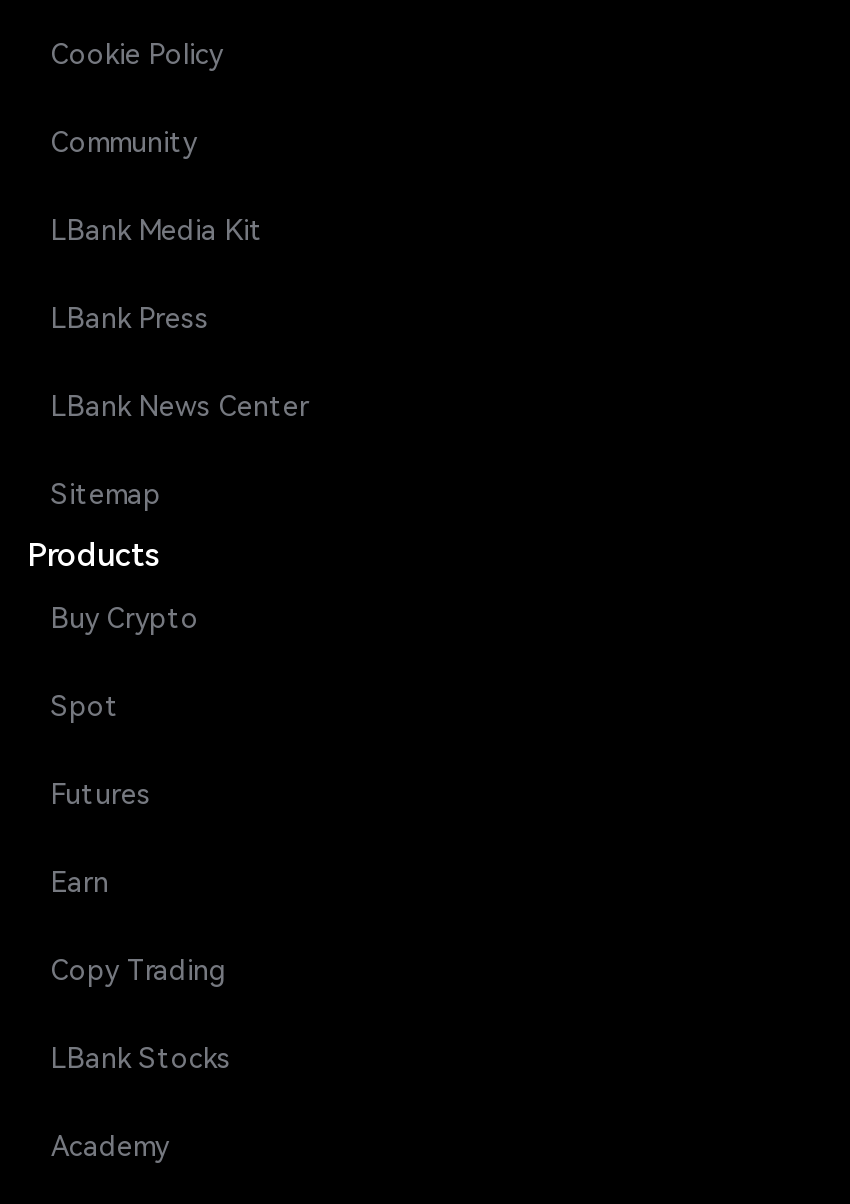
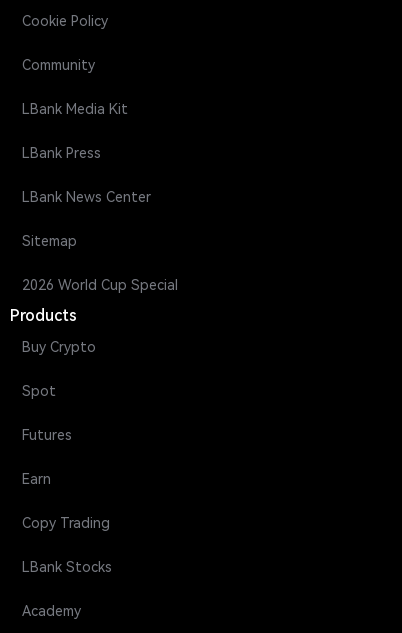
none -> [22,277,178,293] 2026 World Cup Special

